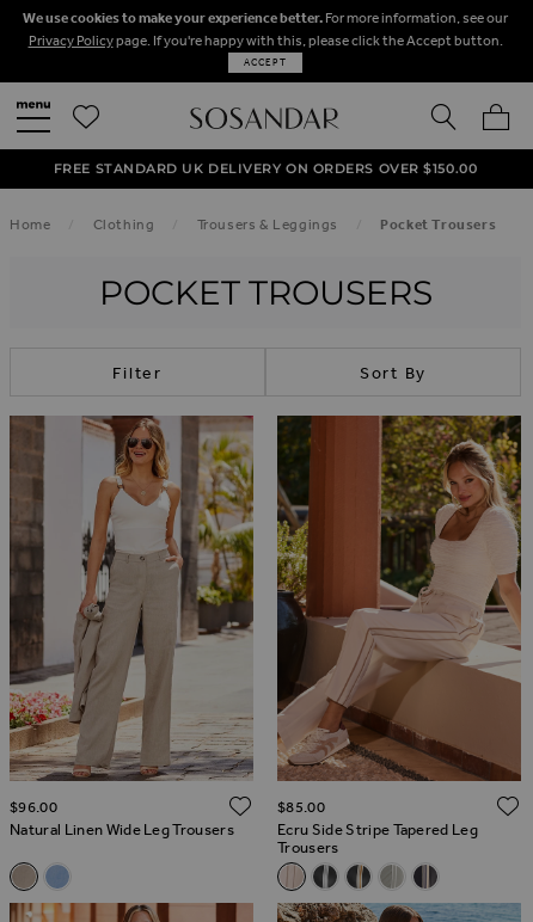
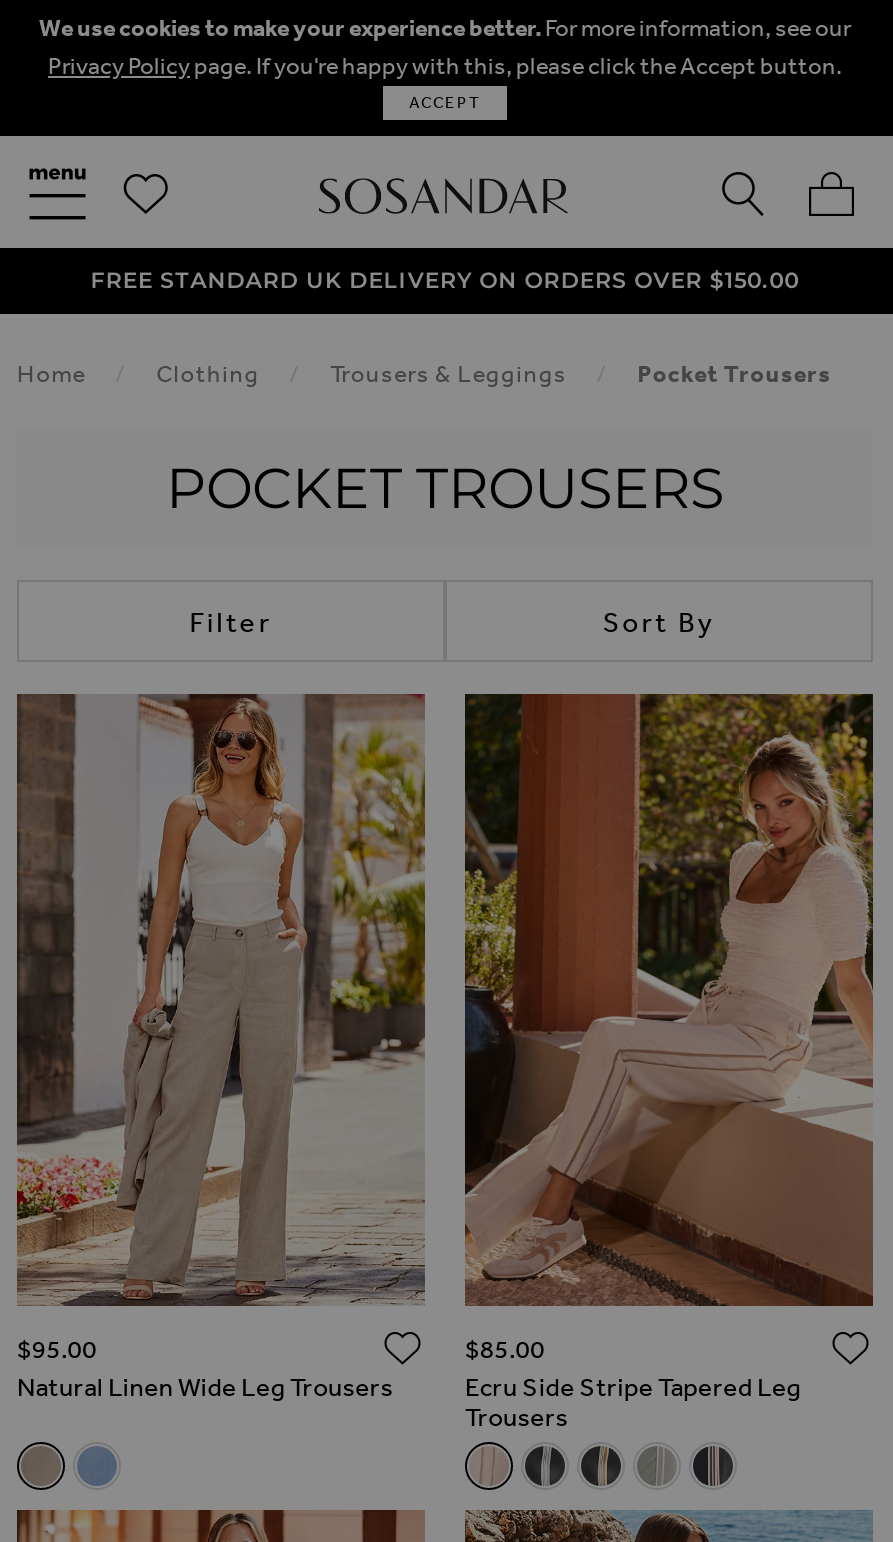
[10,797,57,817] $‌96.00 -> [17,1332,97,1366] $‌95.00

